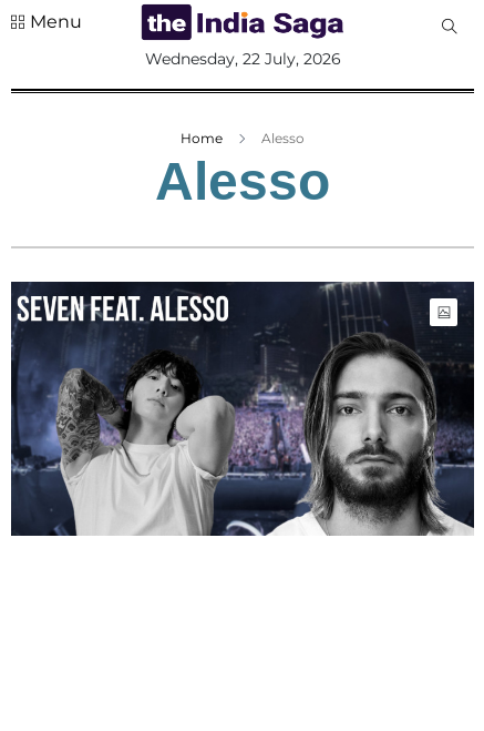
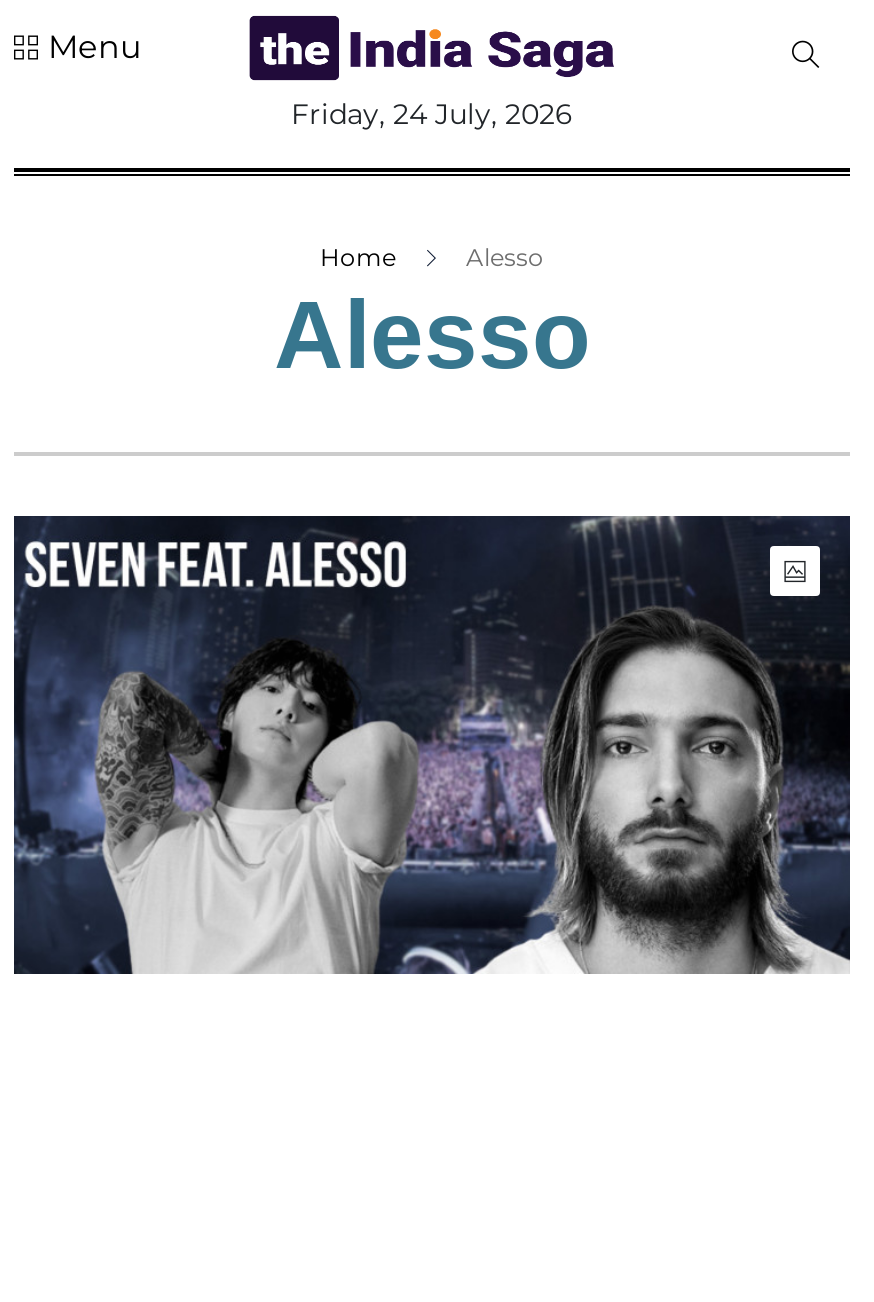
[145,48,341,68] Wednesday, 22 July, 2026 -> [291,95,573,131] Friday, 24 July, 2026

